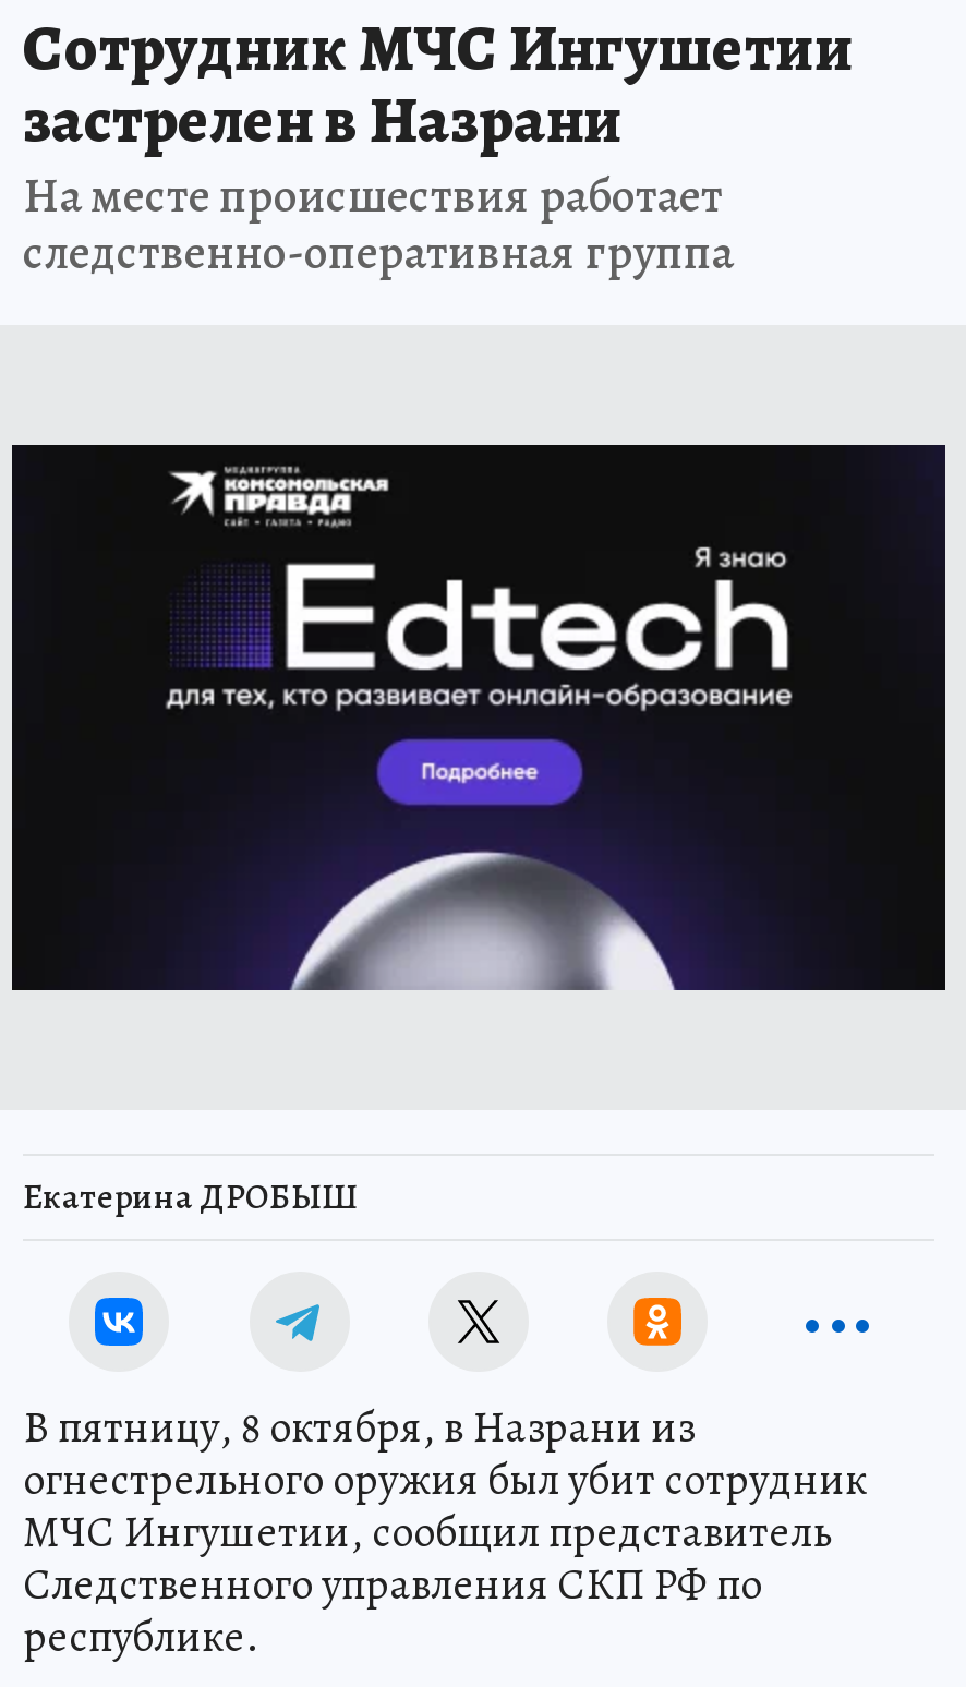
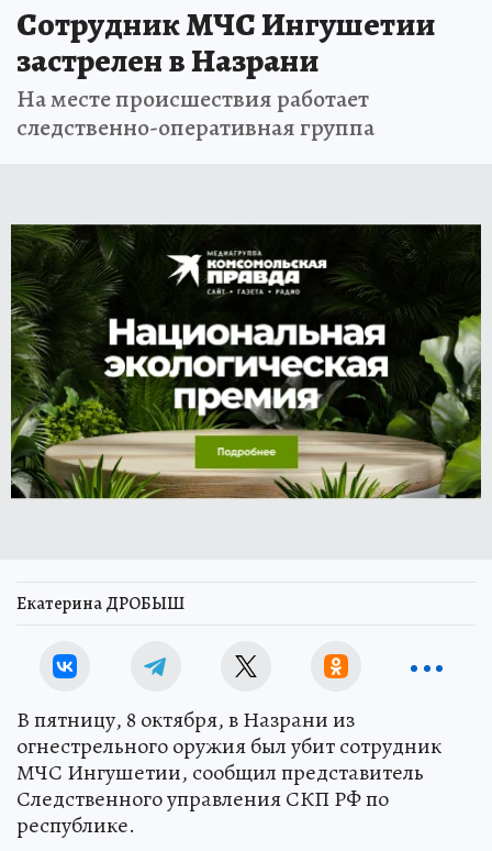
[10,443,947,992] [image] -> [10,224,482,499] [image]

